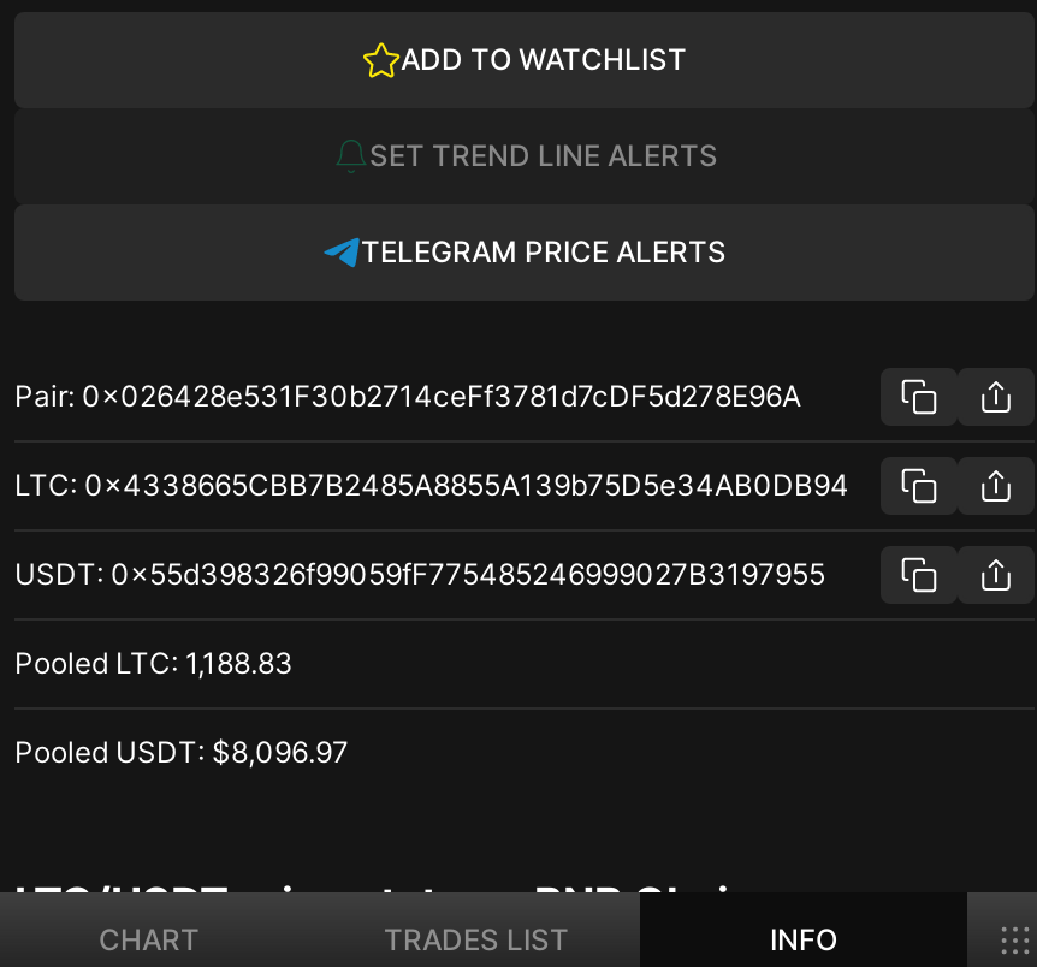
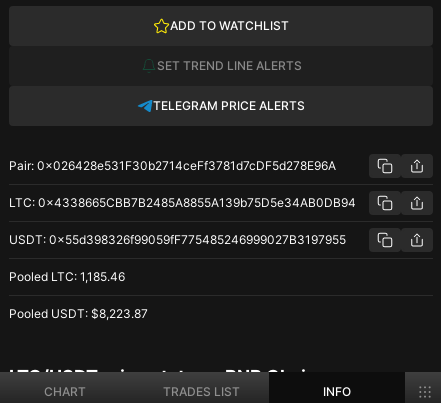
[14,644,294,680] Pooled LTC: 1,188.83 -> [9,269,125,284] Pooled LTC: 1,185.46
[14,734,349,770] Pooled USDT: $8,096.97 -> [9,306,148,321] Pooled USDT: $8,223.87

